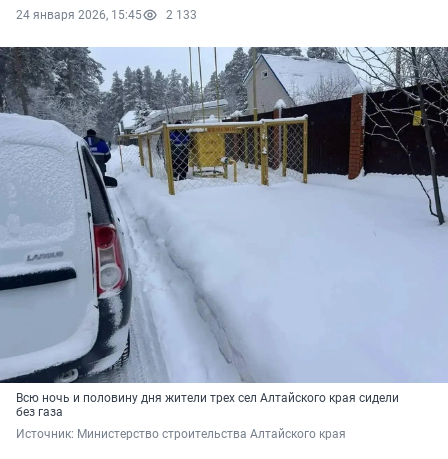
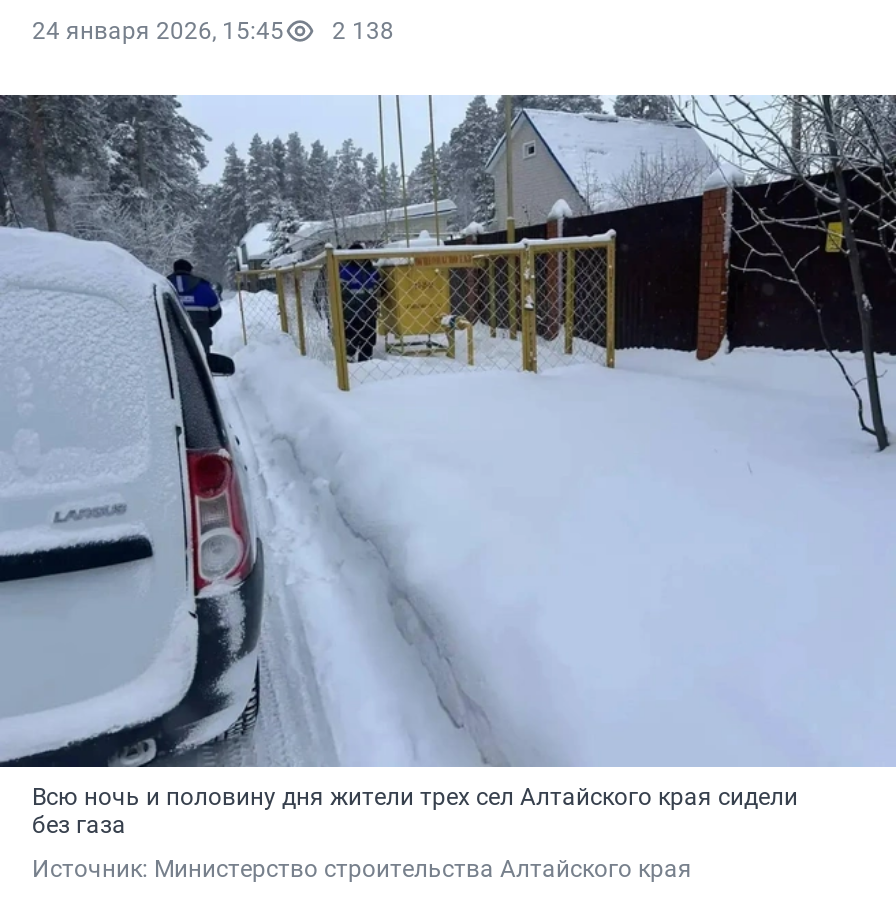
[16,8,197,22] 24 января 2026, 15:45 2 133 -> [32,17,394,45] 24 января 2026, 15:45 2 138

